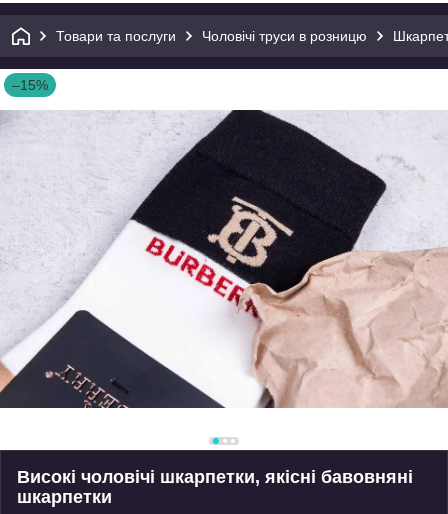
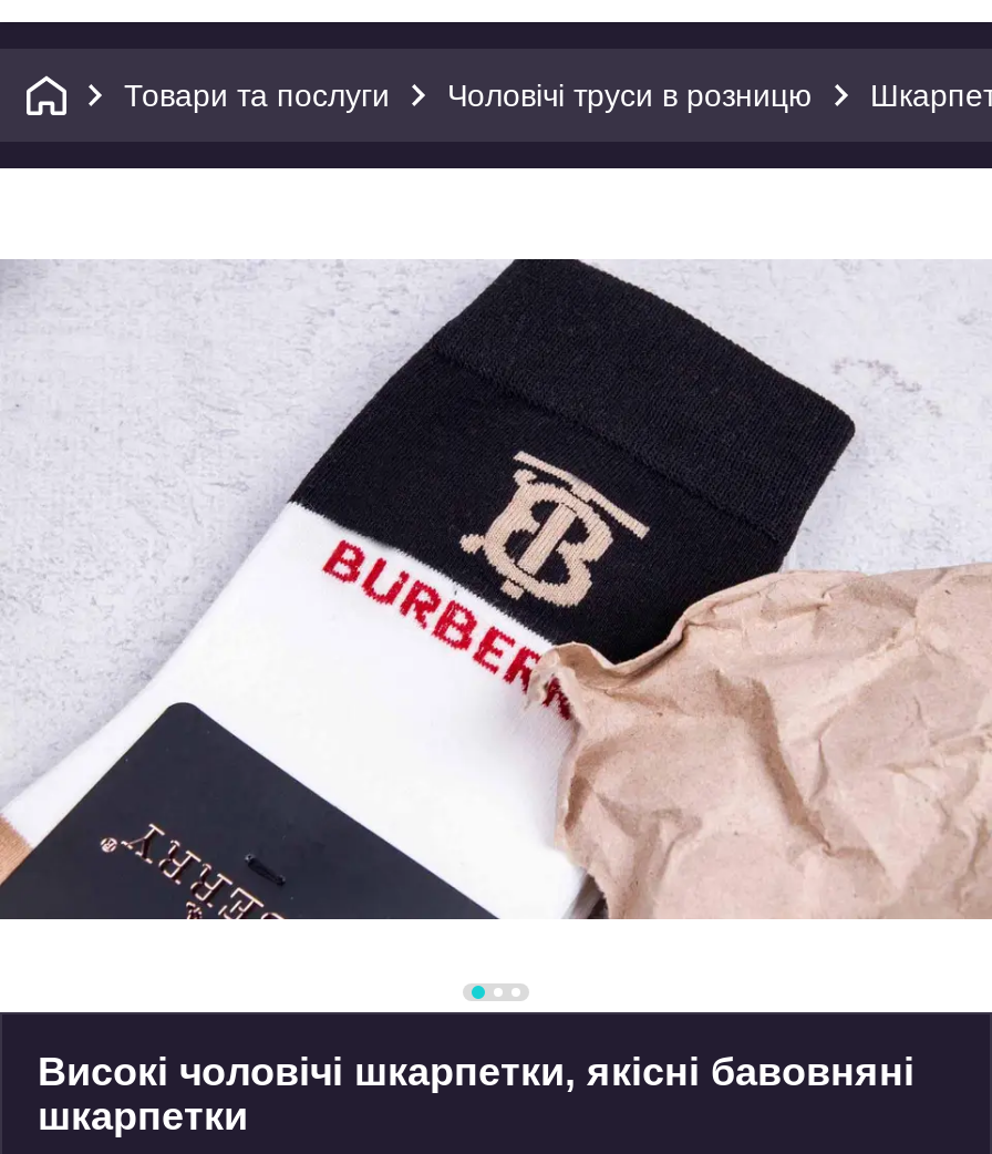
[12,77,48,93] –15% -> none

